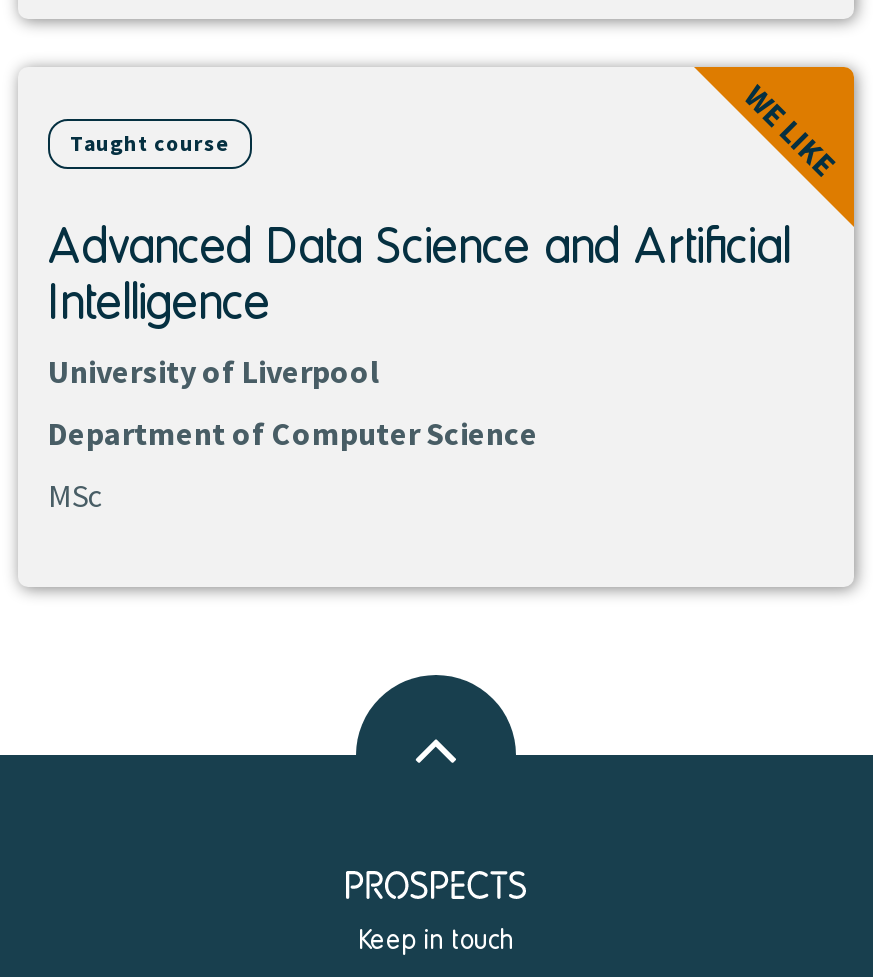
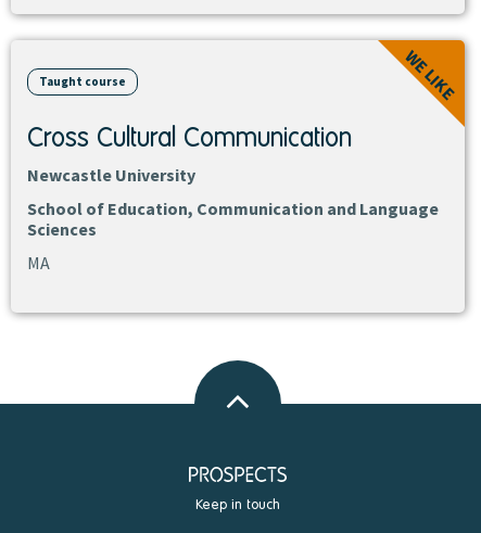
[48,215,790,391] Advanced Data Science and Artificial | Intelligence | University of Liverpool -> [27,120,352,186] Cross Cultural Communication | Newcastle University
[48,413,538,453] Department of Computer Science -> [27,198,439,240] School of Education, Communication and Language | Sciences
[48,475,102,515] MSc -> [27,252,50,274] MA

